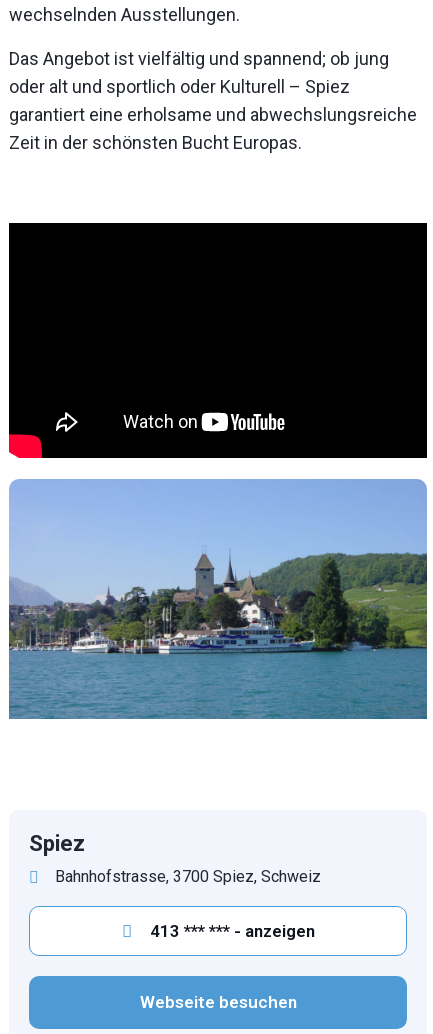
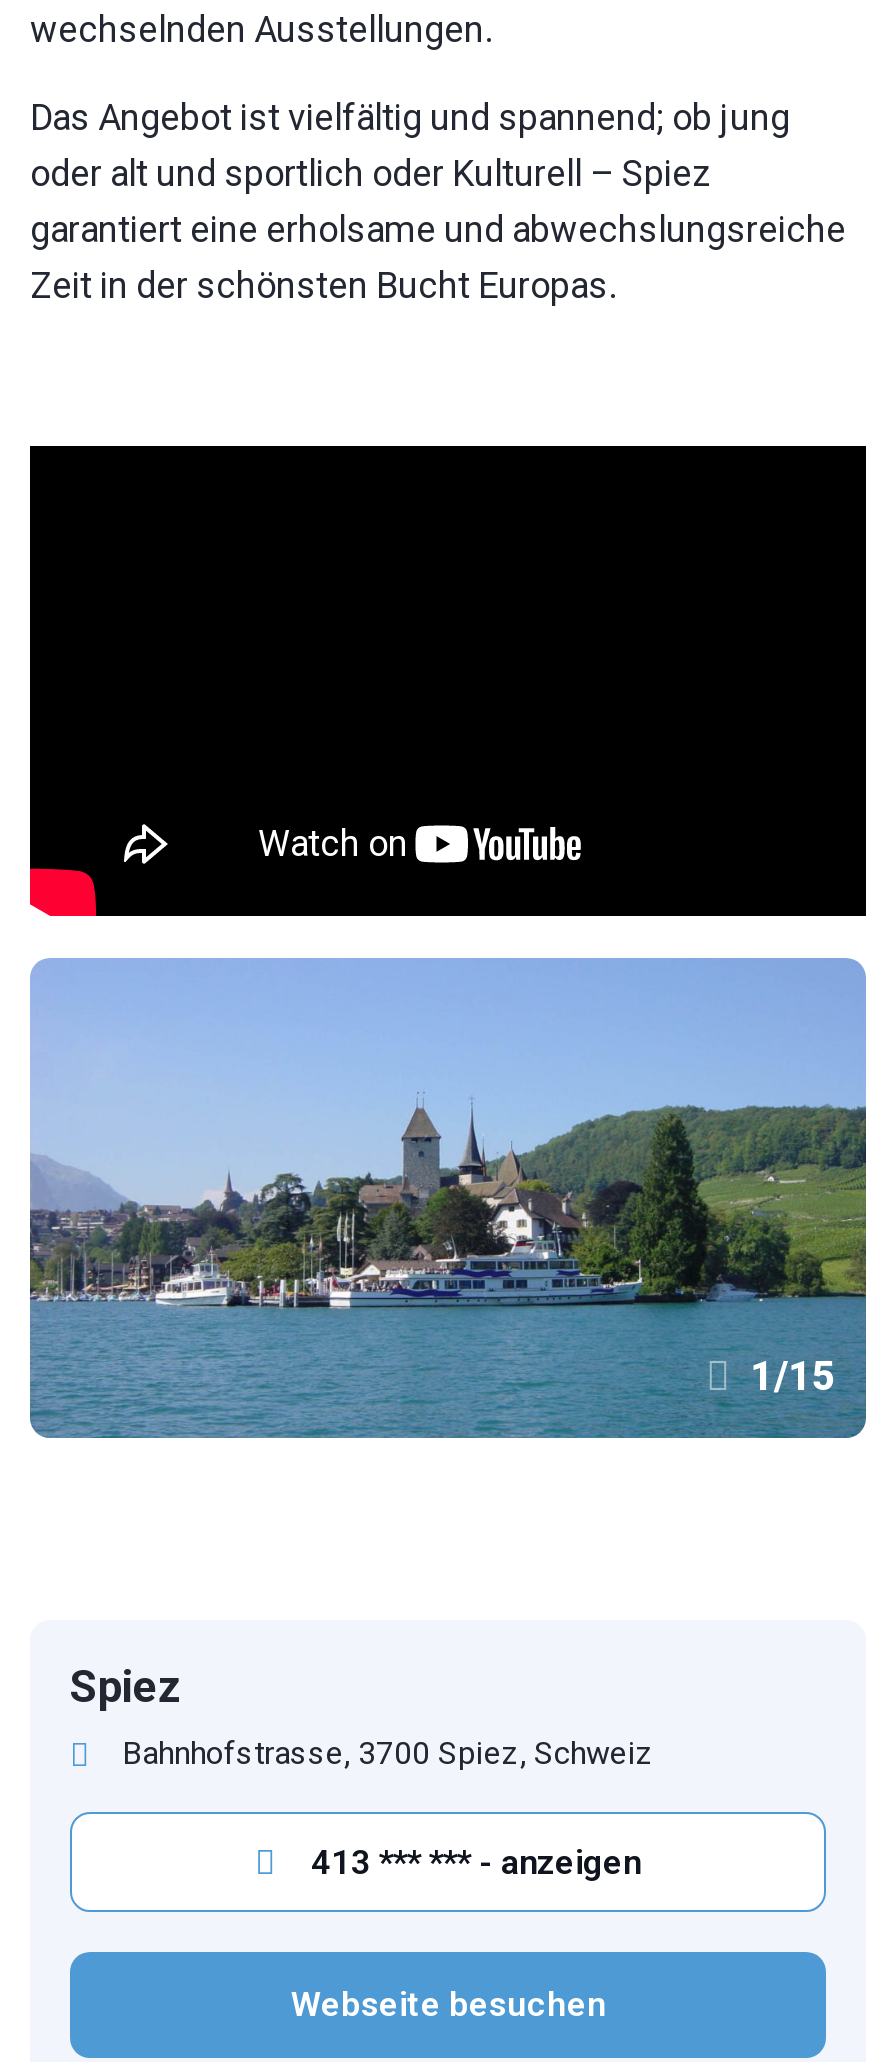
none -> [750,1351,836,1399] 1 /15

